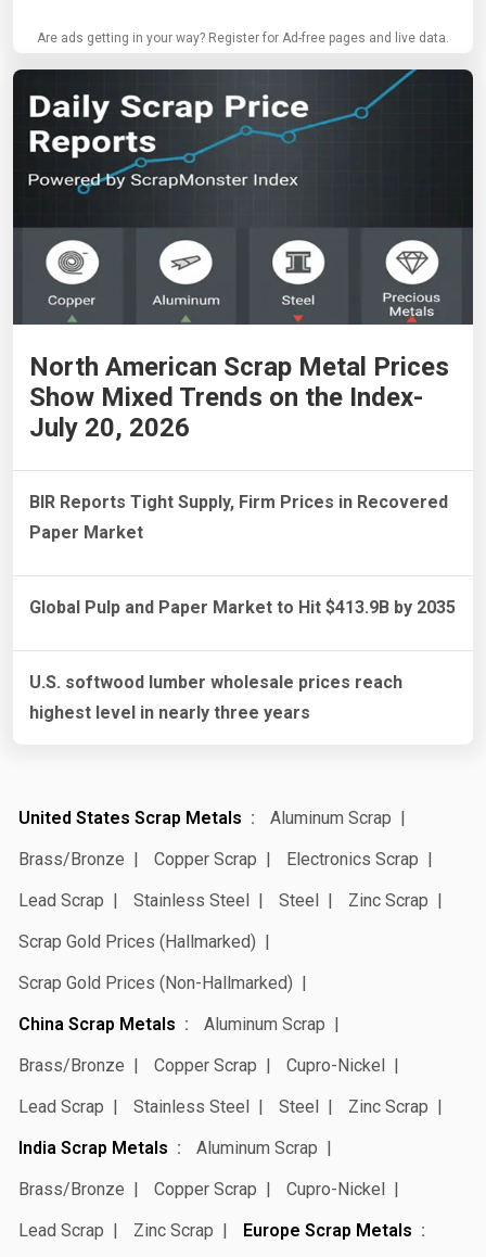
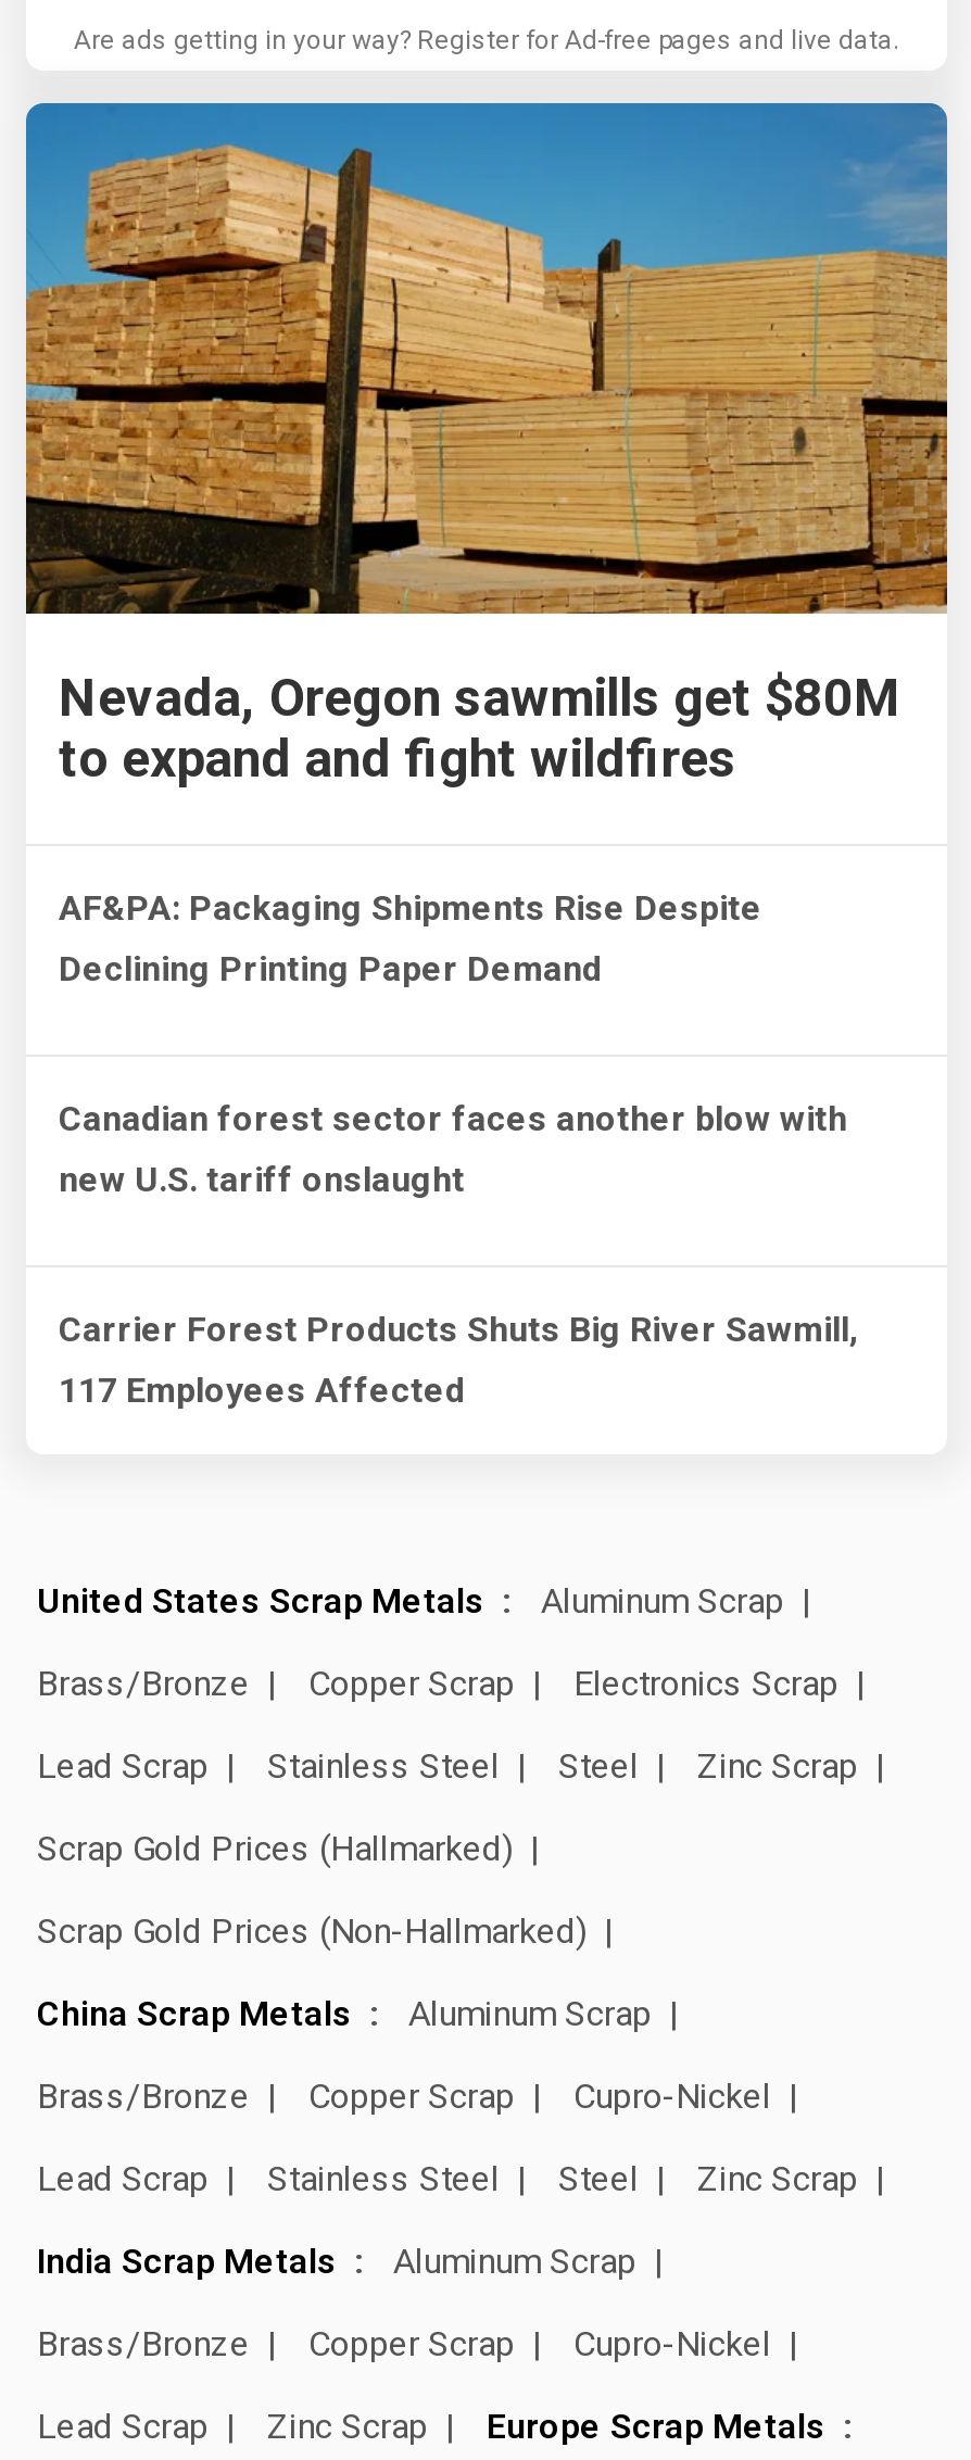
[12,68,474,543] [image] | North American Scrap Metal Prices | Show Mixed Trends on the Index- | July 20, 2026 | BIR Reports Tight Supply, Firm Prices in Recovered | Paper Market -> [24,101,949,989] [image] | Nevada, Oregon sawmills get $80M | to expand and fight wildfires | AF&PA: Packaging Shipments Rise Despite | Declining Printing Paper Demand
[29,597,456,618] Global Pulp and Paper Market to Hit $413.9B by 2035 -> [59,1098,847,1200] Canadian forest sector faces another blow with | new U.S. tariff onslaught
[29,672,402,723] U.S. softwood lumber wholesale prices reach | highest level in nearly three years -> [59,1309,858,1411] Carrier Forest Products Shuts Big River Sawmill, | 117 Employees Affected

